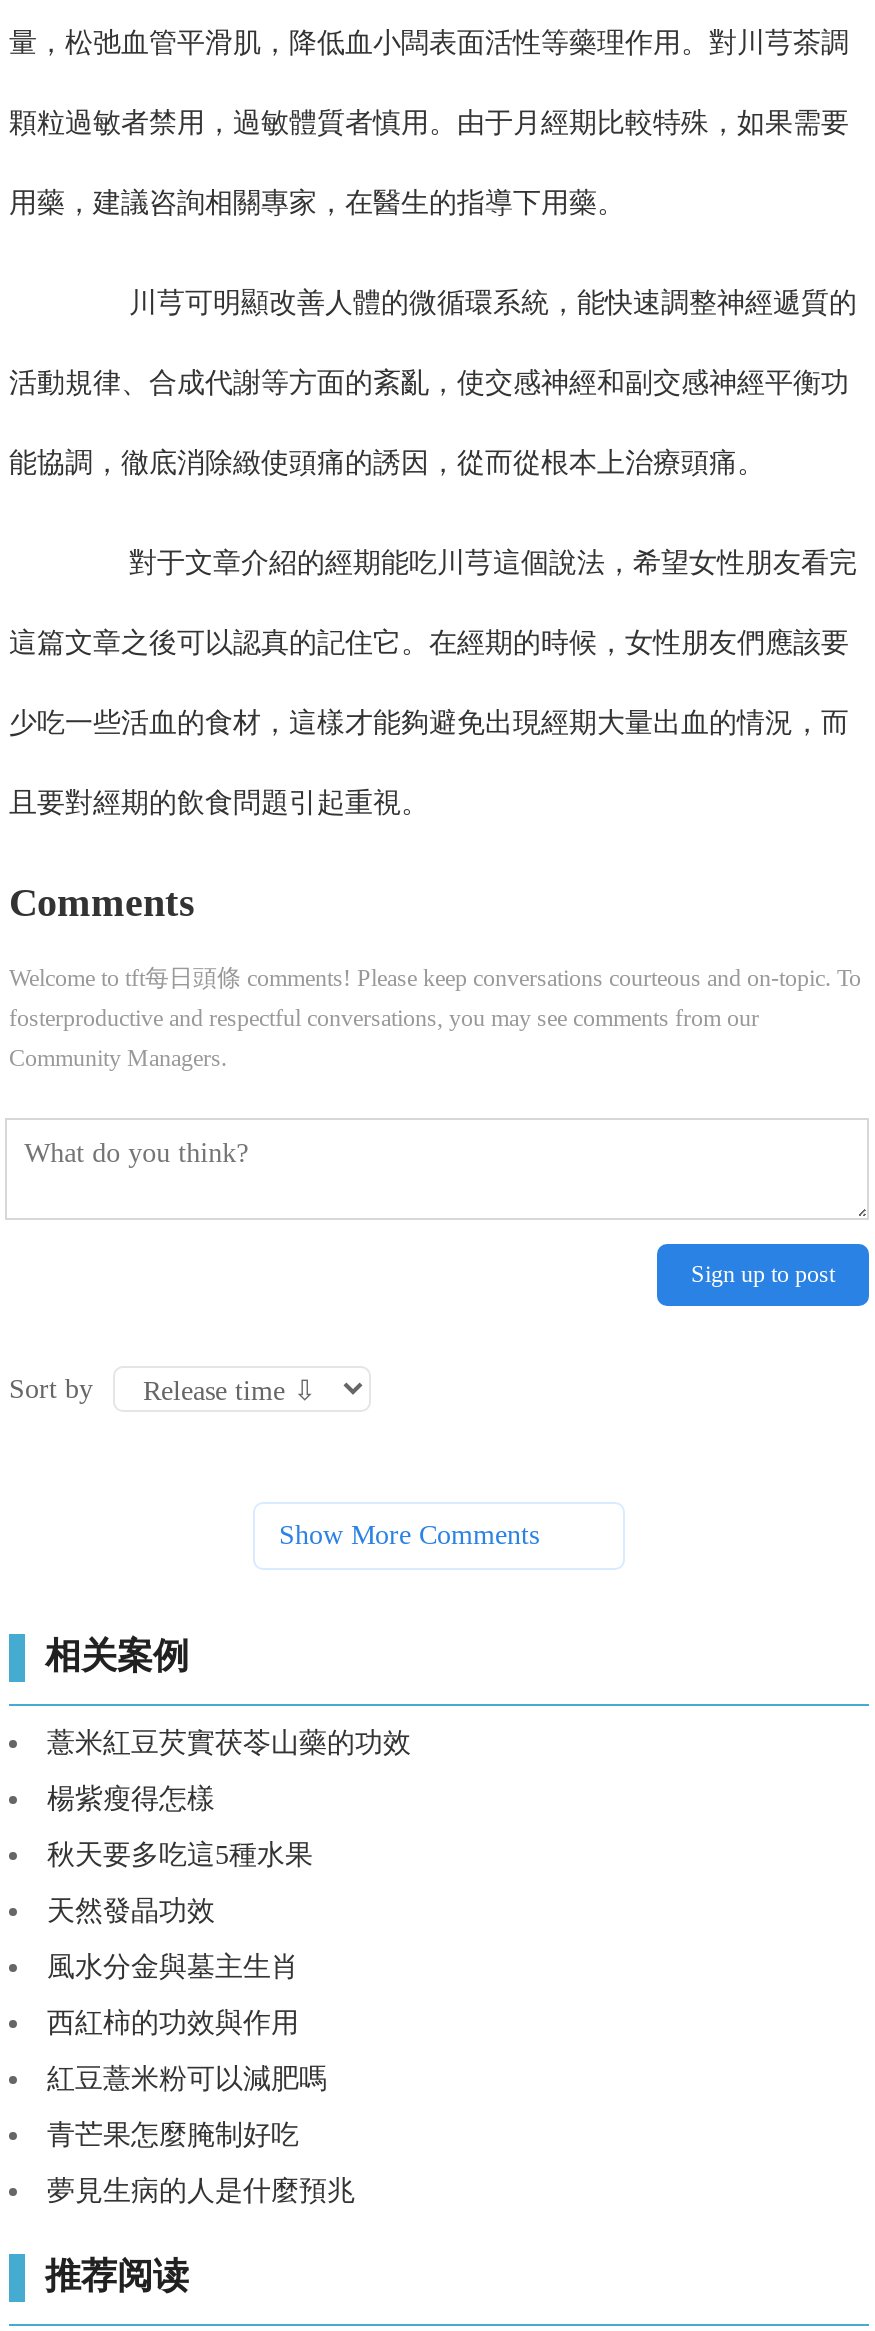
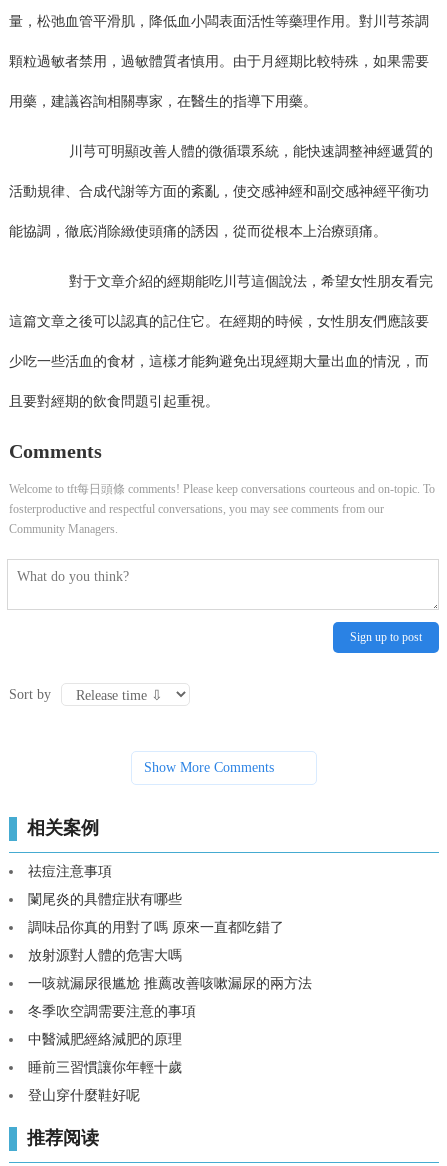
[47,1728,411,1758] 薏米紅豆芡實茯苓山藥的功效 -> [28,864,112,879] 祛痘注意事項
[47,1784,215,1814] 楊紫瘦得怎樣 -> [28,892,182,907] 闌尾炎的具體症狀有哪些
[47,1840,313,1870] 秋天要多吃這5種水果 -> [28,920,284,935] 調味品你真的用對了嗎 原來一直都吃錯了
[47,1896,215,1926] 天然發晶功效 -> [28,948,182,963] 放射源對人體的危害大嗎
[47,1952,299,1982] 風水分金與墓主生肖 -> [28,976,312,991] 一咳就漏尿很尴尬 推薦改善咳嗽漏尿的兩方法
[47,2008,299,2038] 西紅柿的功效與作用 -> [28,1004,196,1019] 冬季吹空調需要注意的事項
[47,2064,327,2094] 紅豆薏米粉可以減肥嗎 -> [28,1032,182,1047] 中醫減肥經絡減肥的原理
[47,2120,299,2150] 青芒果怎麼腌制好吃 -> [28,1060,182,1075] 睡前三習慣讓你年輕十歲
[47,2176,355,2206] 夢見生病的人是什麼預兆 -> [28,1088,140,1103] 登山穿什麼鞋好呢

